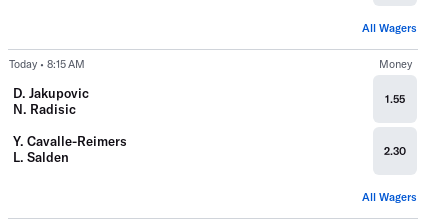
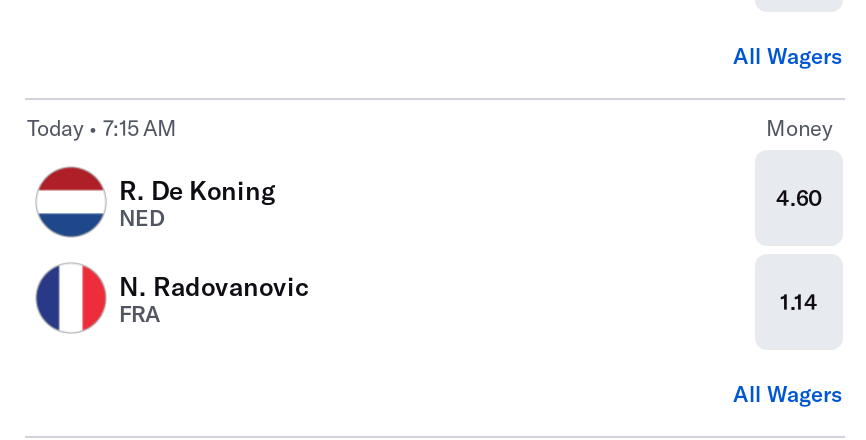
[9,57,85,71] Today • 8:15 AM -> [27,114,177,142] Today • 7:15 AM
[13,85,89,117] D. Jakupovic | N. Radisic -> [119,173,275,231] R. De Koning | NED
[385,91,405,105] 1.55 -> [776,183,822,211] 4.60
[13,133,127,165] Y. Cavalle-Reimers | L. Salden -> [119,269,309,327] N. Radovanovic | FRA
[384,143,406,157] 2.30 -> [780,287,818,315] 1.14

